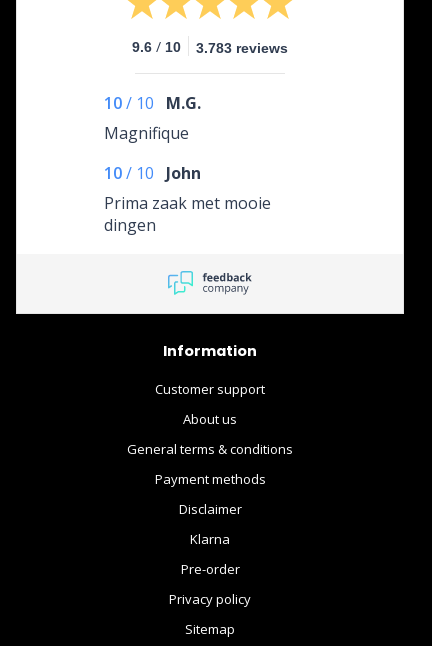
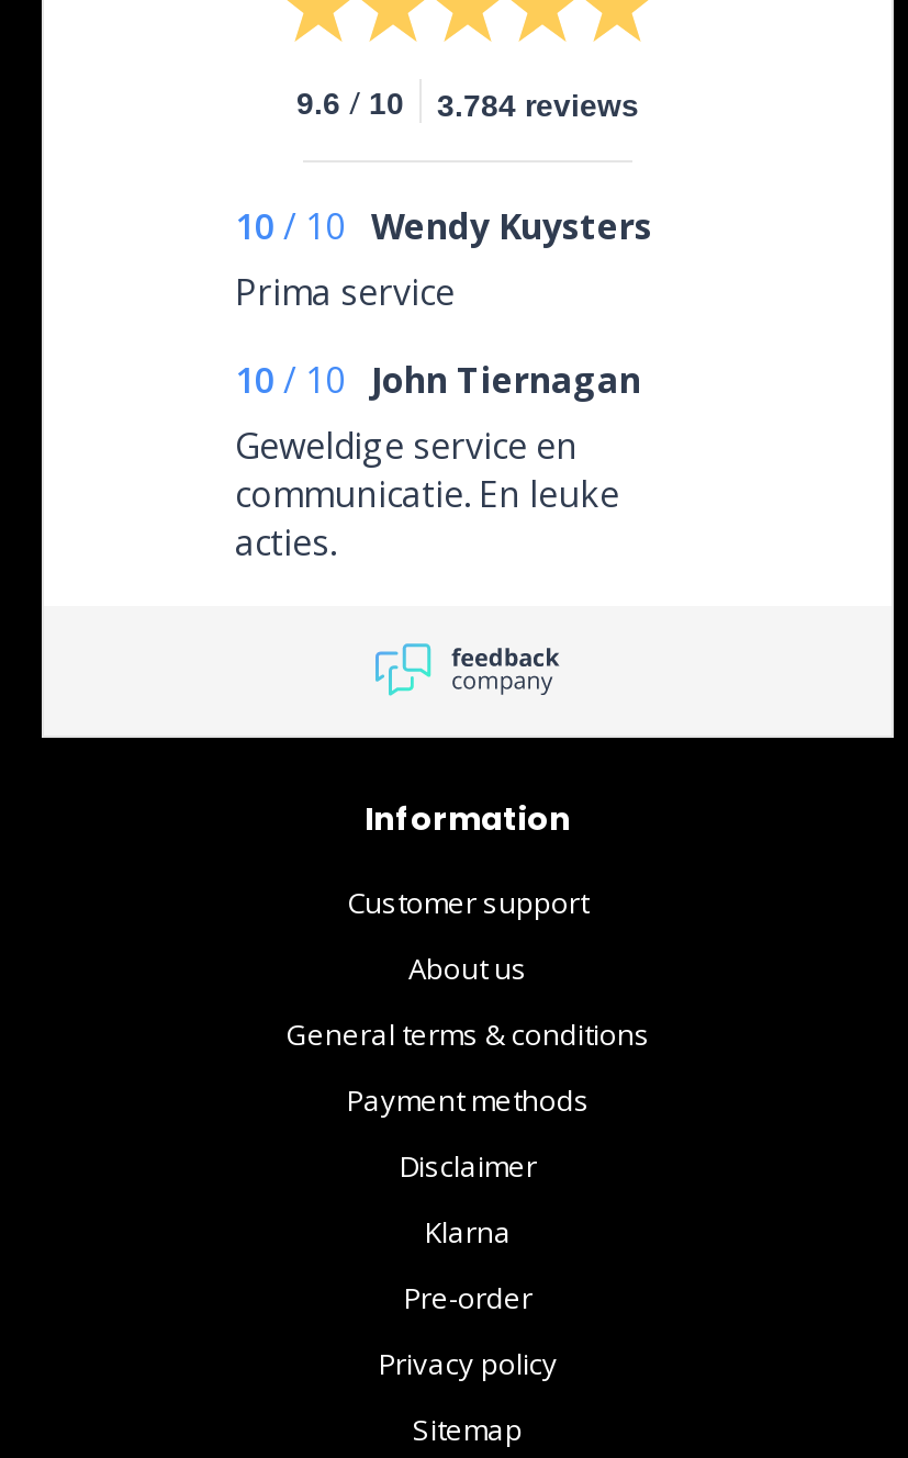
[132,37,288,56] 9.6 / 10 3.783 reviews -> [296,80,639,122] 9.6 / 10 3.784 reviews
[104,92,201,144] 10 / 10 M.G. | Magnifique -> [235,201,652,315] 10 / 10 Wendy Kuysters | Prima service
[104,162,271,236] 10 / 10 John | Prima zaak met mooie | dingen -> [235,355,641,566] 10 / 10 John Tiernagan | Geweldige service en | communicatie. En leuke | acties.

